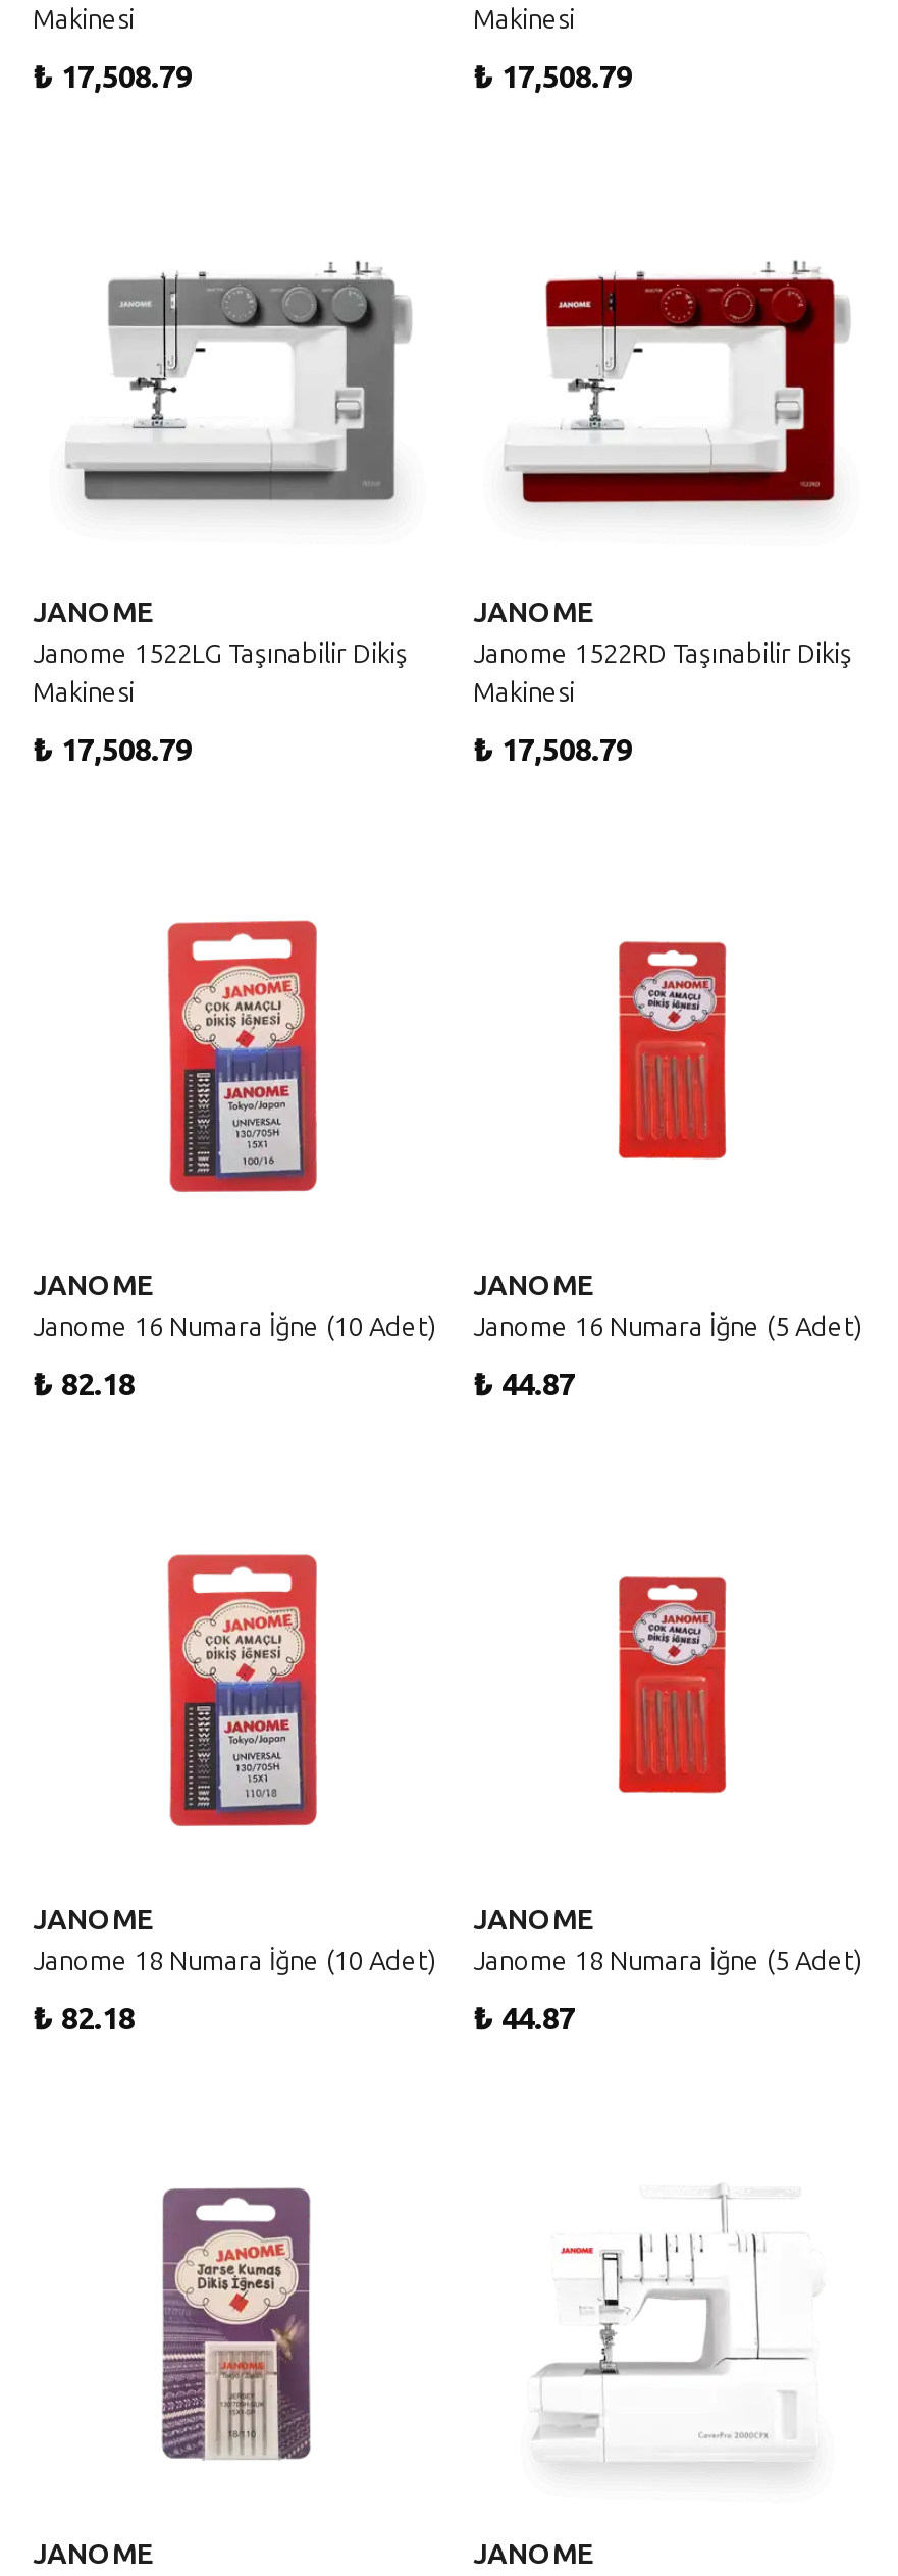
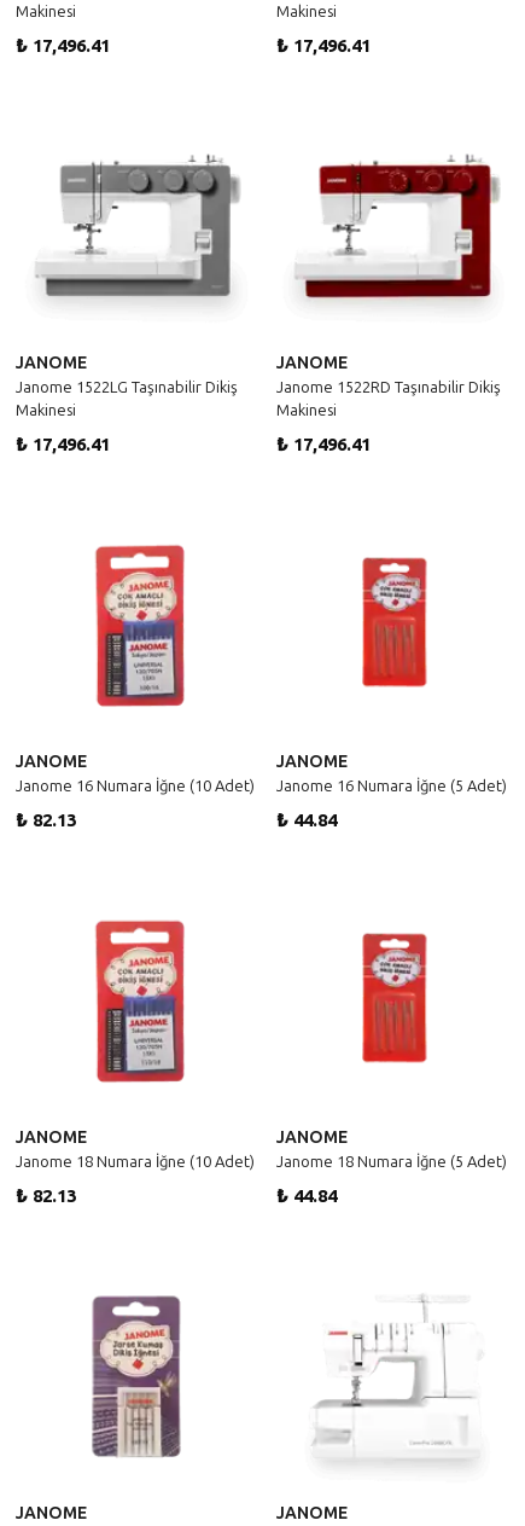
[33,59,192,96] ₺ 17,508.79 -> [16,35,110,57] ₺ 17,496.41
[473,59,632,96] ₺ 17,508.79 -> [276,35,371,57] ₺ 17,496.41
[33,732,192,769] ₺ 17,508.79 -> [16,434,110,456] ₺ 17,496.41
[473,732,632,769] ₺ 17,508.79 -> [276,434,371,456] ₺ 17,496.41
[33,1367,135,1403] ₺ 82.18 -> [16,810,76,831] ₺ 82.13
[473,1367,575,1403] ₺ 44.87 -> [276,810,337,831] ₺ 44.84
[33,2001,135,2038] ₺ 82.18 -> [16,1185,76,1207] ₺ 82.13
[473,2001,575,2038] ₺ 44.87 -> [276,1185,337,1207] ₺ 44.84

